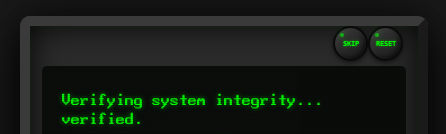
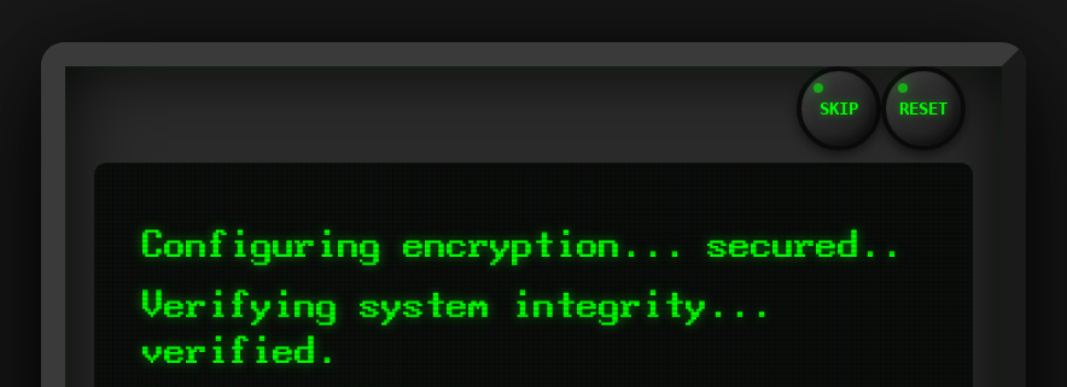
none -> [142,223,903,269] Configuring encryption... secured..

